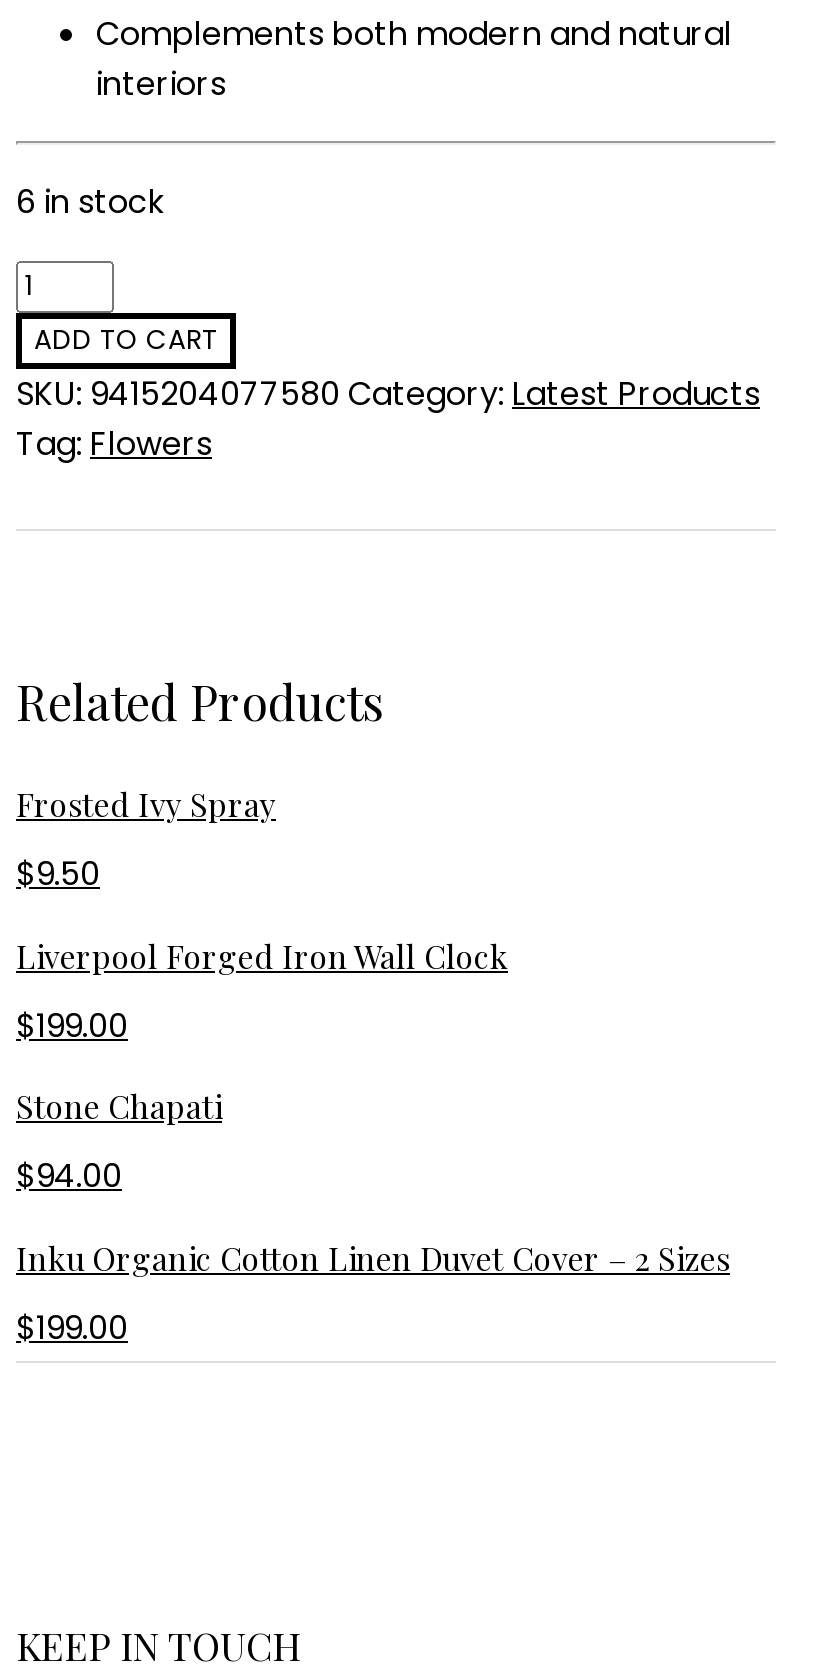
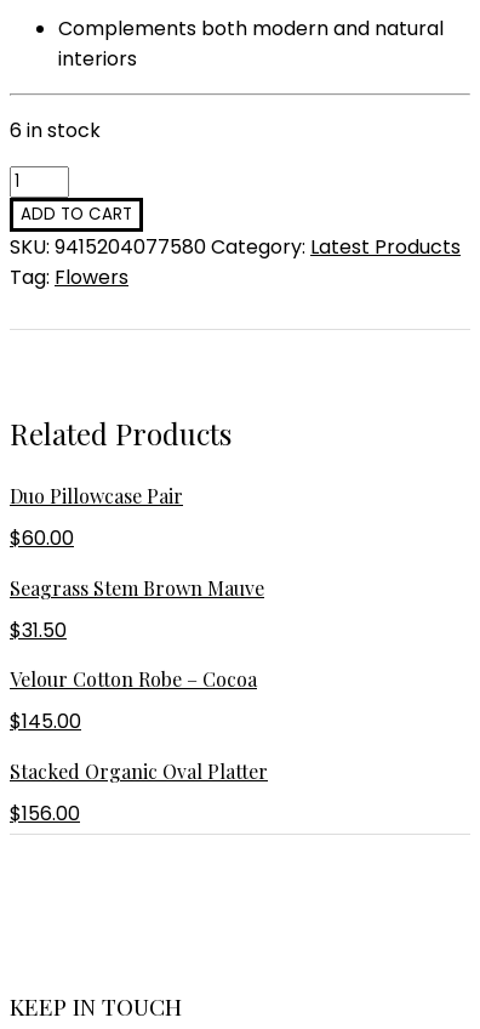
[16,783,276,825] Frosted Ivy Spray -> [10,483,183,508] Duo Pillowcase Pair
[16,852,100,898] $9.50 -> [10,525,74,552] $60.00
[16,934,508,976] Liverpool Forged Iron Wall Clock -> [10,575,264,600] Seagrass Stem Brown Mauve
[16,1003,128,1049] $199.00 -> [10,616,67,644] $31.50
[16,1085,222,1127] Stone Chapati -> [10,666,257,692] Velour Cotton Robe – Cocoa
[16,1154,122,1200] $94.00 -> [10,708,81,736] $145.00
[16,1236,730,1278] Inku Organic Cotton Linen Duvet Cover – 2 Sizes -> [10,758,268,783] Stacked Organic Oval Platter
[16,1305,128,1351] $199.00 -> [10,800,80,827] $156.00

